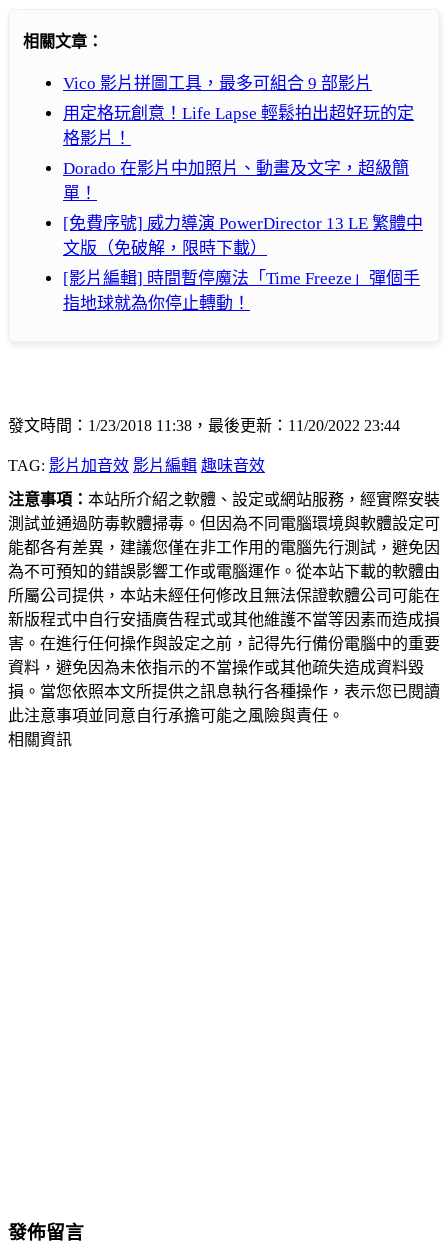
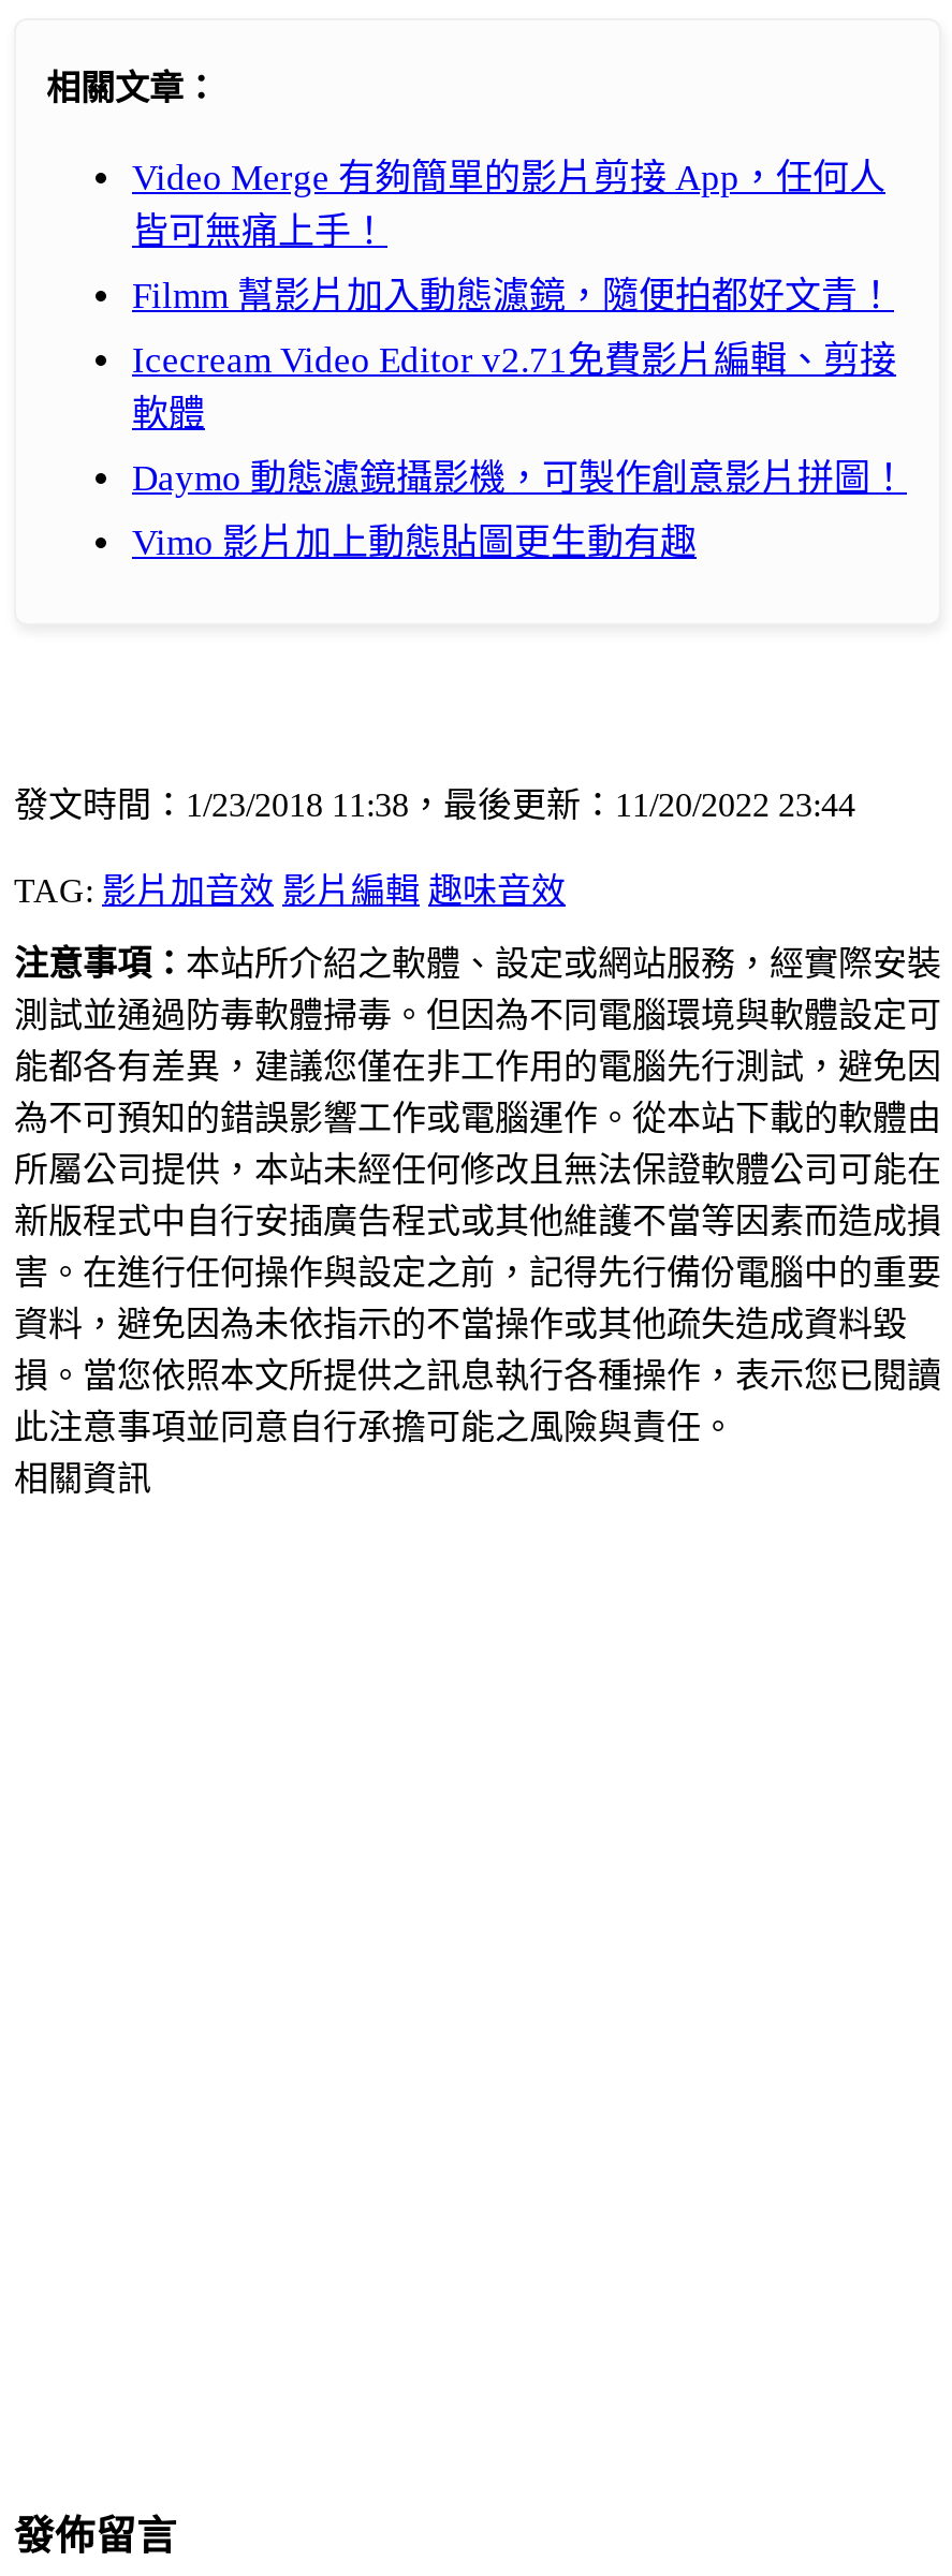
[63,74,372,93] Vico 影片拼圖工具，最多可組合 9 部影片 -> [132,158,885,253] Video Merge 有夠簡單的影片剪接 App，任何人 | 皆可無痛上手！
[63,104,414,148] 用定格玩創意！Life Lapse 輕鬆拍出超好玩的定 | 格影片！ -> [132,276,894,317] Filmm 幫影片加入動態濾鏡，隨便拍都好文青！
[63,159,409,203] Dorado 在影片中加照片、動畫及文字，超級簡 | 單！ -> [132,341,896,435] Icecream Video Editor v2.71免費影片編輯、剪接 | 軟體
[63,214,423,258] [免費序號] 威力導演 PowerDirector 13 LE 繁體中 | 文版（免破解，限時下載） -> [132,459,907,499] Daymo 動態濾鏡攝影機，可製作創意影片拼圖！
[63,269,420,313] [影片編輯] 時間暫停魔法「Time Freeze」彈個手 | 指地球就為你停止轉動！ -> [132,523,697,564] Vimo 影片加上動態貼圖更生動有趣

